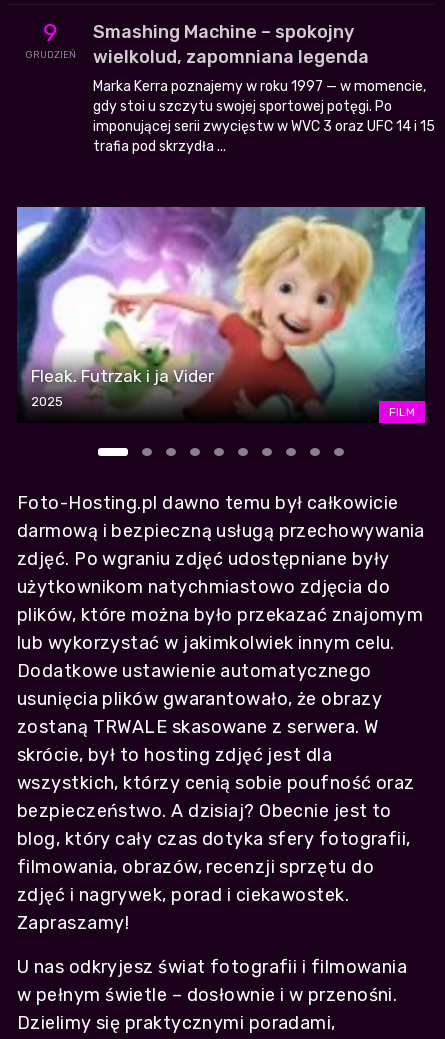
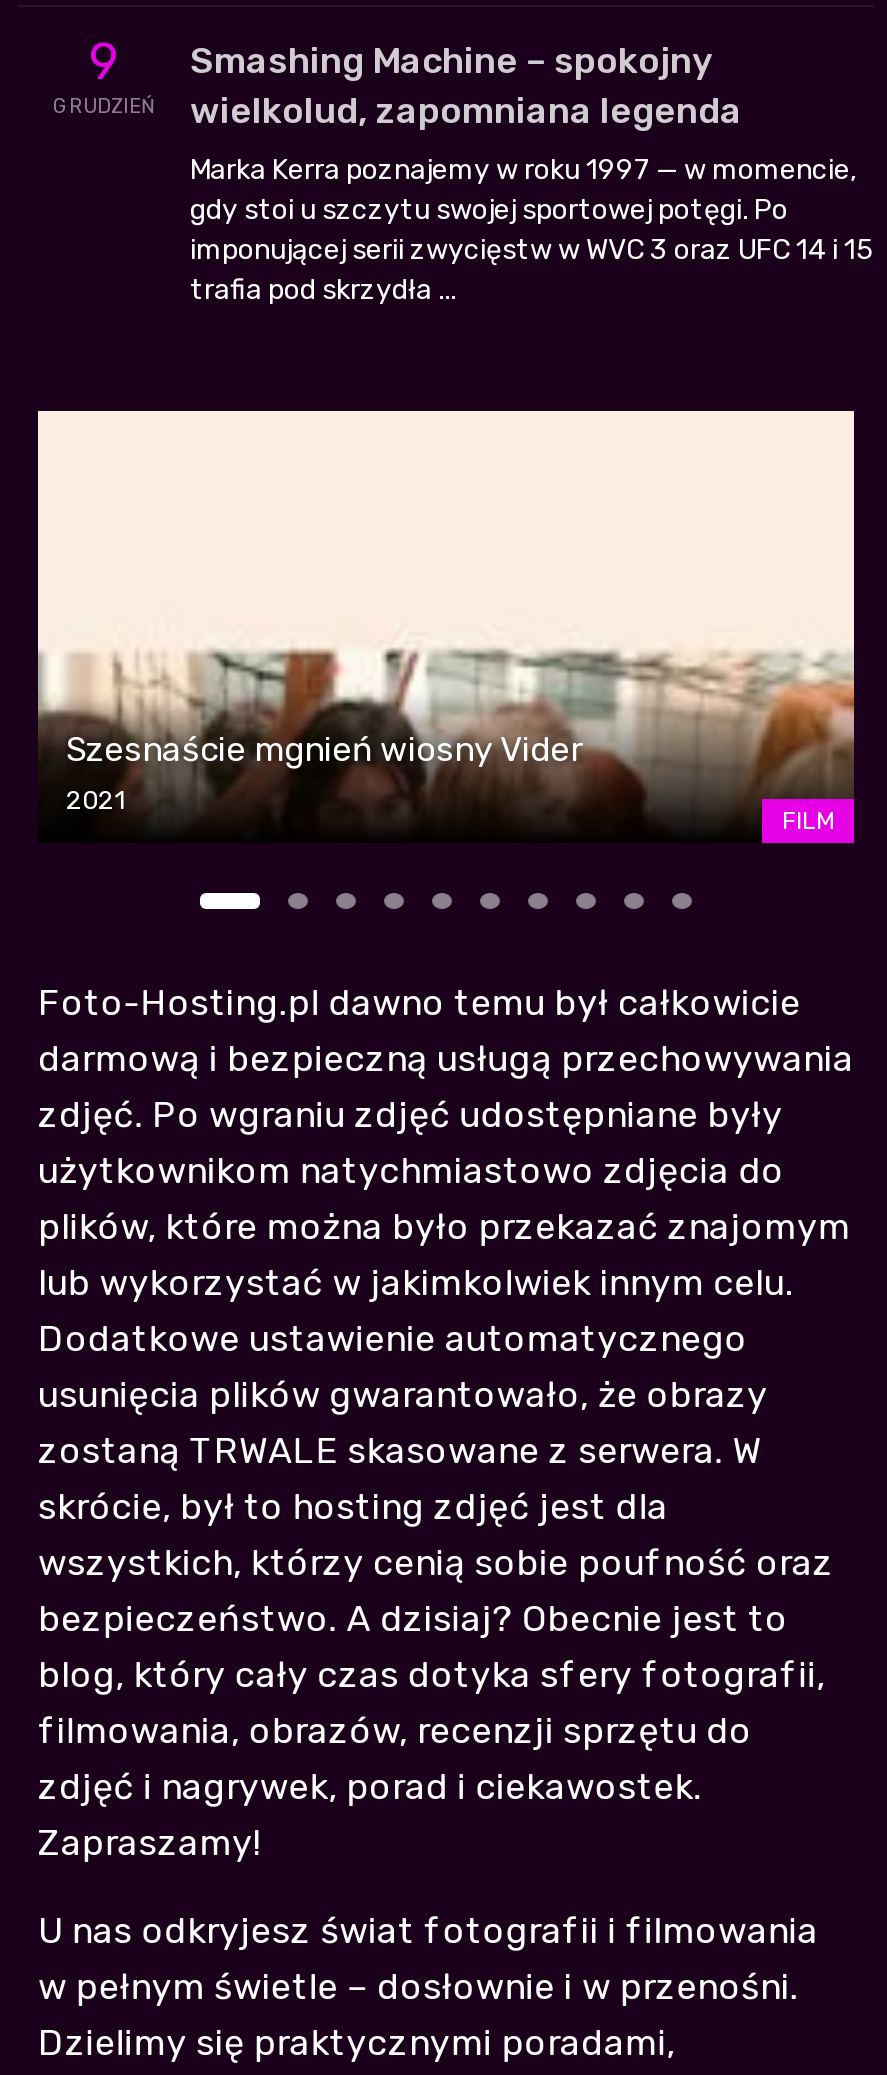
[16,206,426,413] [image] | Fleak. Futrzak i ja Vider | 2025 -> [36,409,856,821] [image] | Szesnaście mgnień wiosny Vider | 2021

